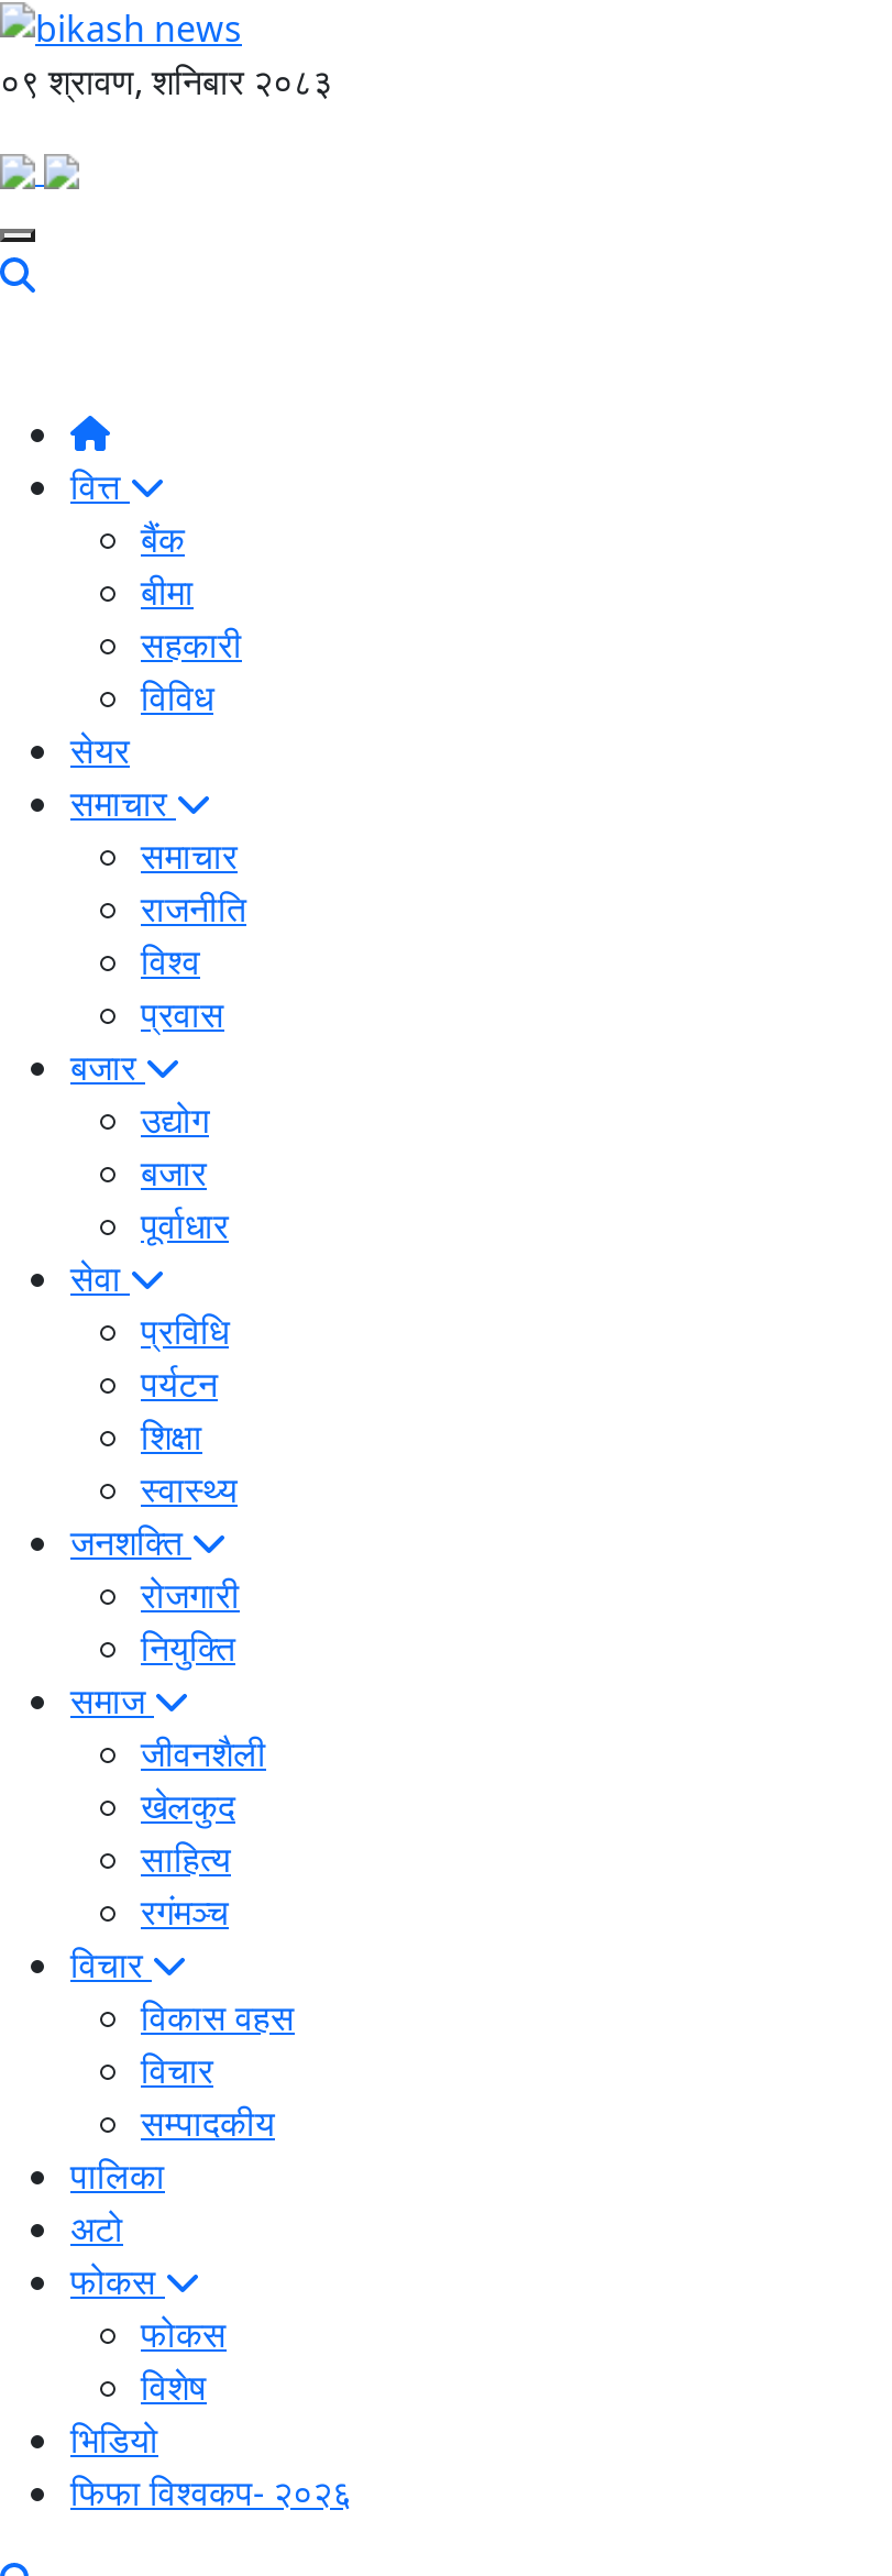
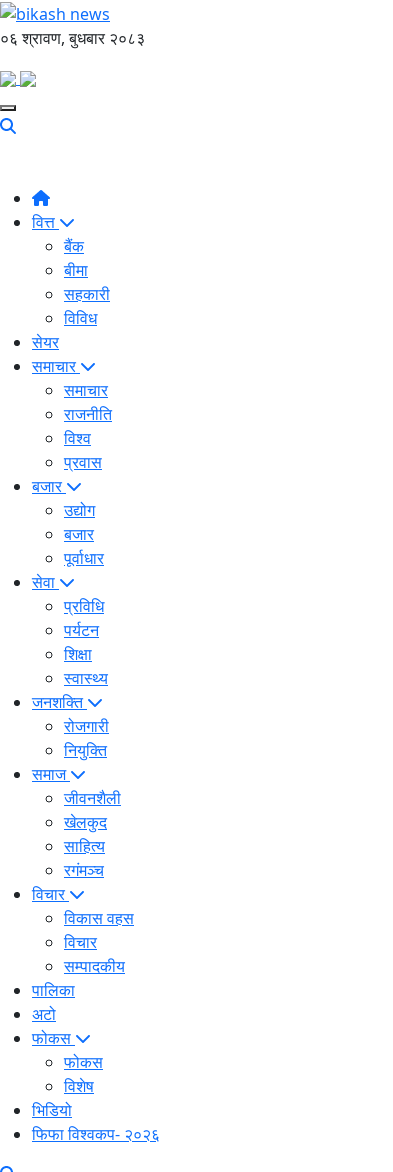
[0,57,332,105] ०९ श्रावण, शनिबार २०८३ -> [0,27,145,49] ०६ श्रावण, बुधबार २०८३

